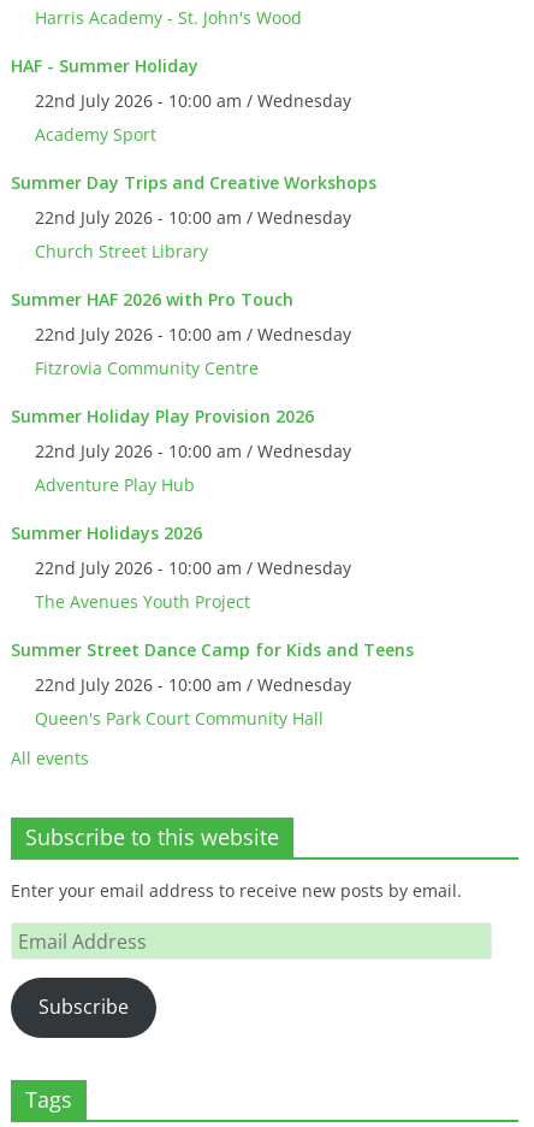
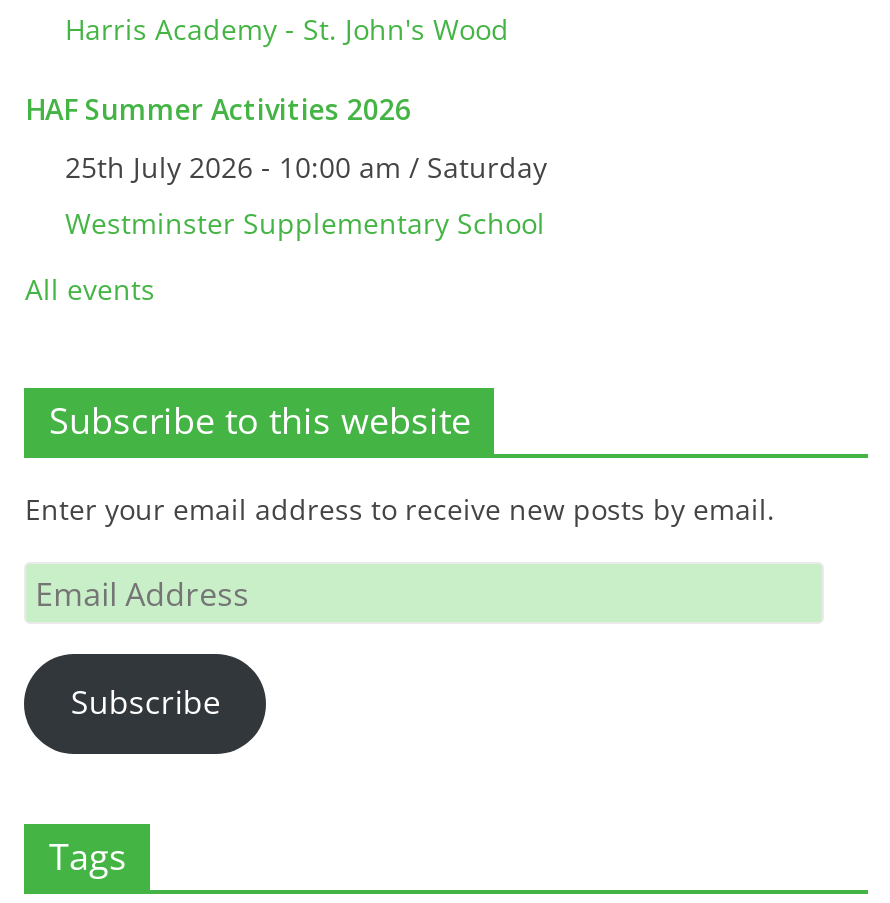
[11,55,414,730] HAF - Summer Holiday | 22nd July 2026 - 10:00 am / Wednesday | Academy Sport | Summer Day Trips and Creative Workshops | 22nd July 2026 - 10:00 am / Wednesday | Church Street Library | Summer HAF 2026 with Pro Touch | 22nd July 2026 - 10:00 am / Wednesday | Fitzrovia Community Centre | Summer Holiday Play Provision 2026 | 22nd July 2026 - 10:00 am / Wednesday | Adventure Play Hub | Summer Holidays 2026 | 22nd July 2026 - 10:00 am / Wednesday | The Avenues Youth Project | Summer Street Dance Camp for Kids and Teens | 22nd July 2026 - 10:00 am / Wednesday | Queen's Park Court Community Hall -> [25,91,547,243] HAF Summer Activities 2026 | 25th July 2026 - 10:00 am / Saturday | Westminster Supplementary School

